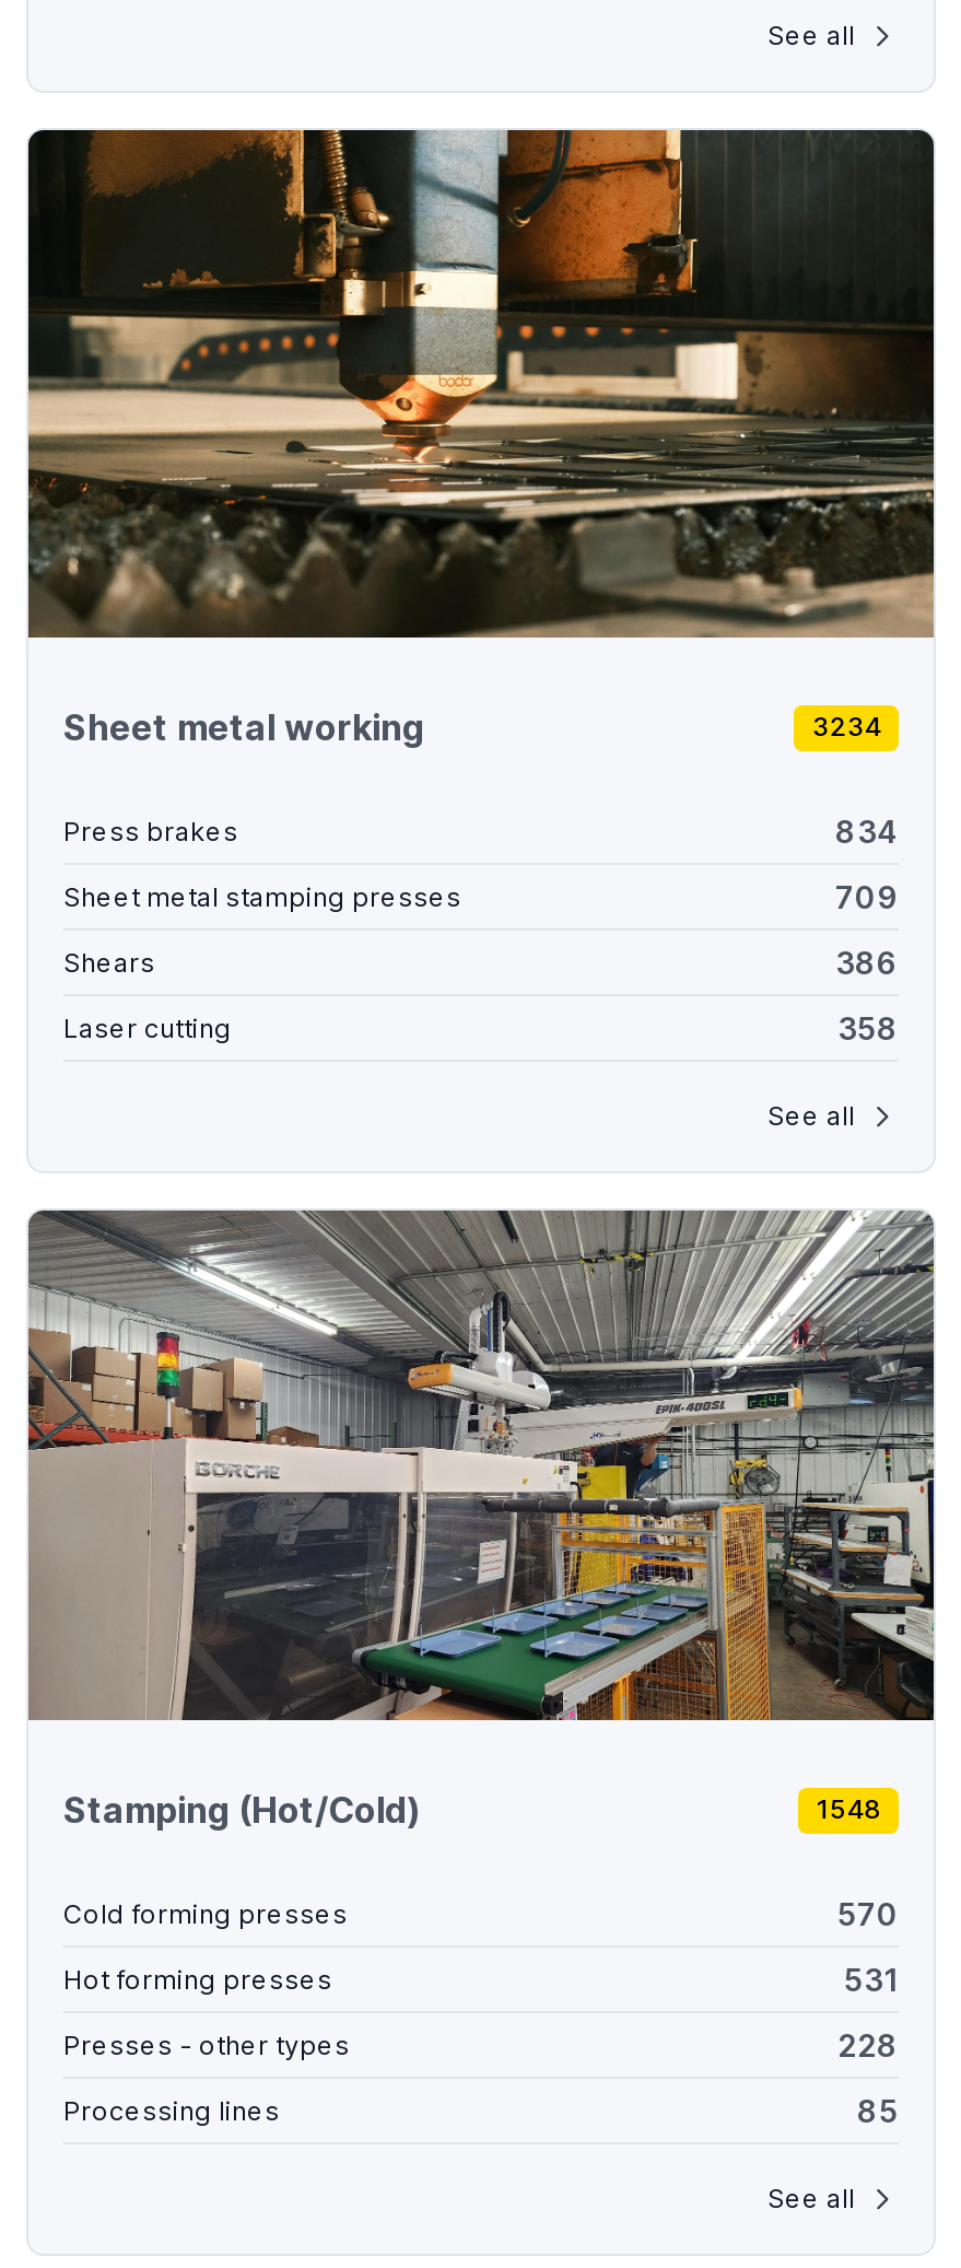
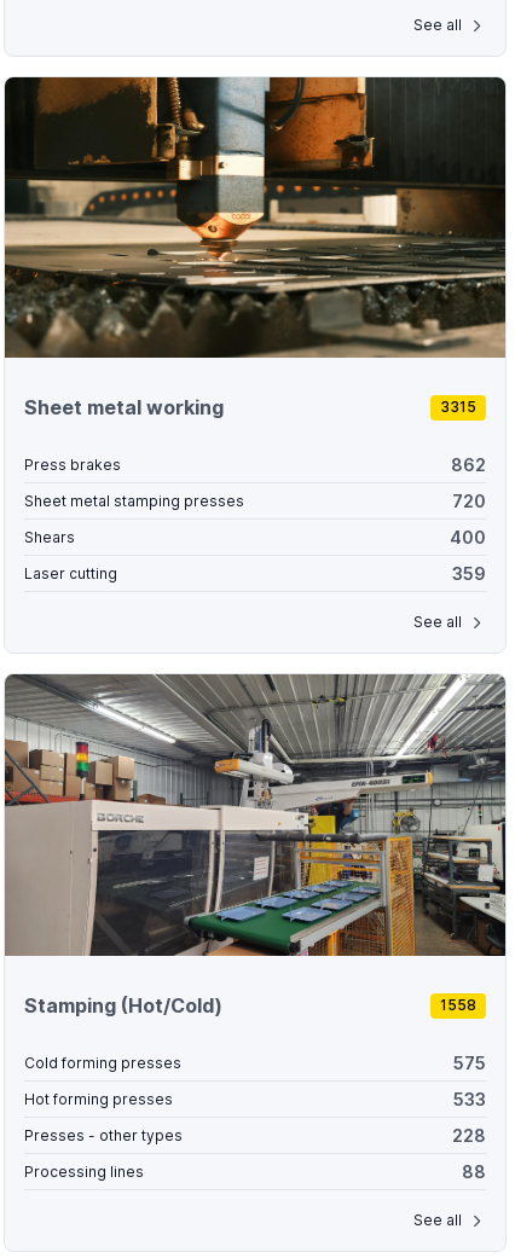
[812,711,882,744] 3234 -> [440,398,477,416] 3315
[835,814,899,851] 834 -> [451,455,486,476] 862
[835,879,899,916] 709 -> [452,491,486,512] 720
[835,945,899,982] 386 -> [450,527,486,548] 400
[837,1010,899,1048] 358 -> [452,564,486,584] 359
[816,1793,882,1826] 1548 -> [440,996,477,1014] 1558
[837,1896,899,1933] 570 -> [453,1053,486,1073] 575
[844,1961,899,1999] 531 -> [453,1089,486,1110] 533
[857,2093,899,2130] 85 -> [462,1162,486,1182] 88

